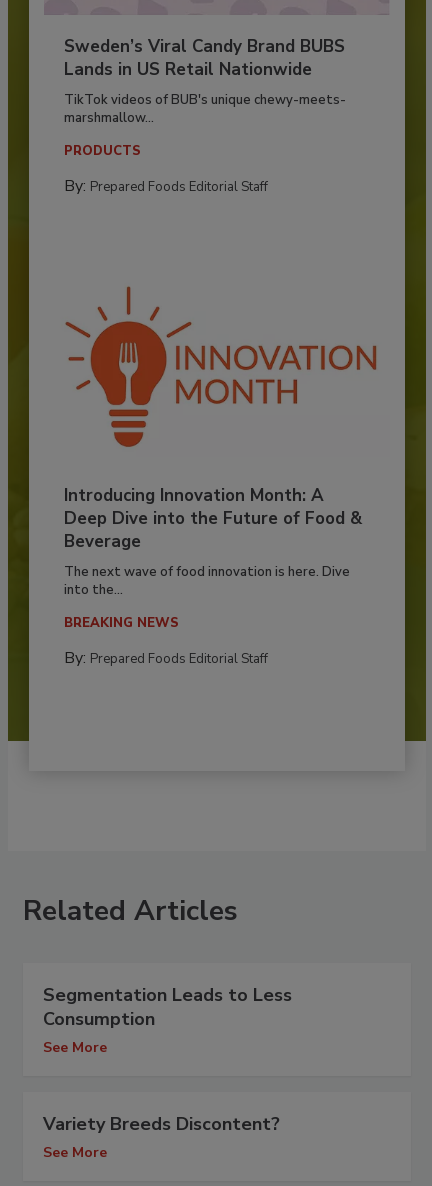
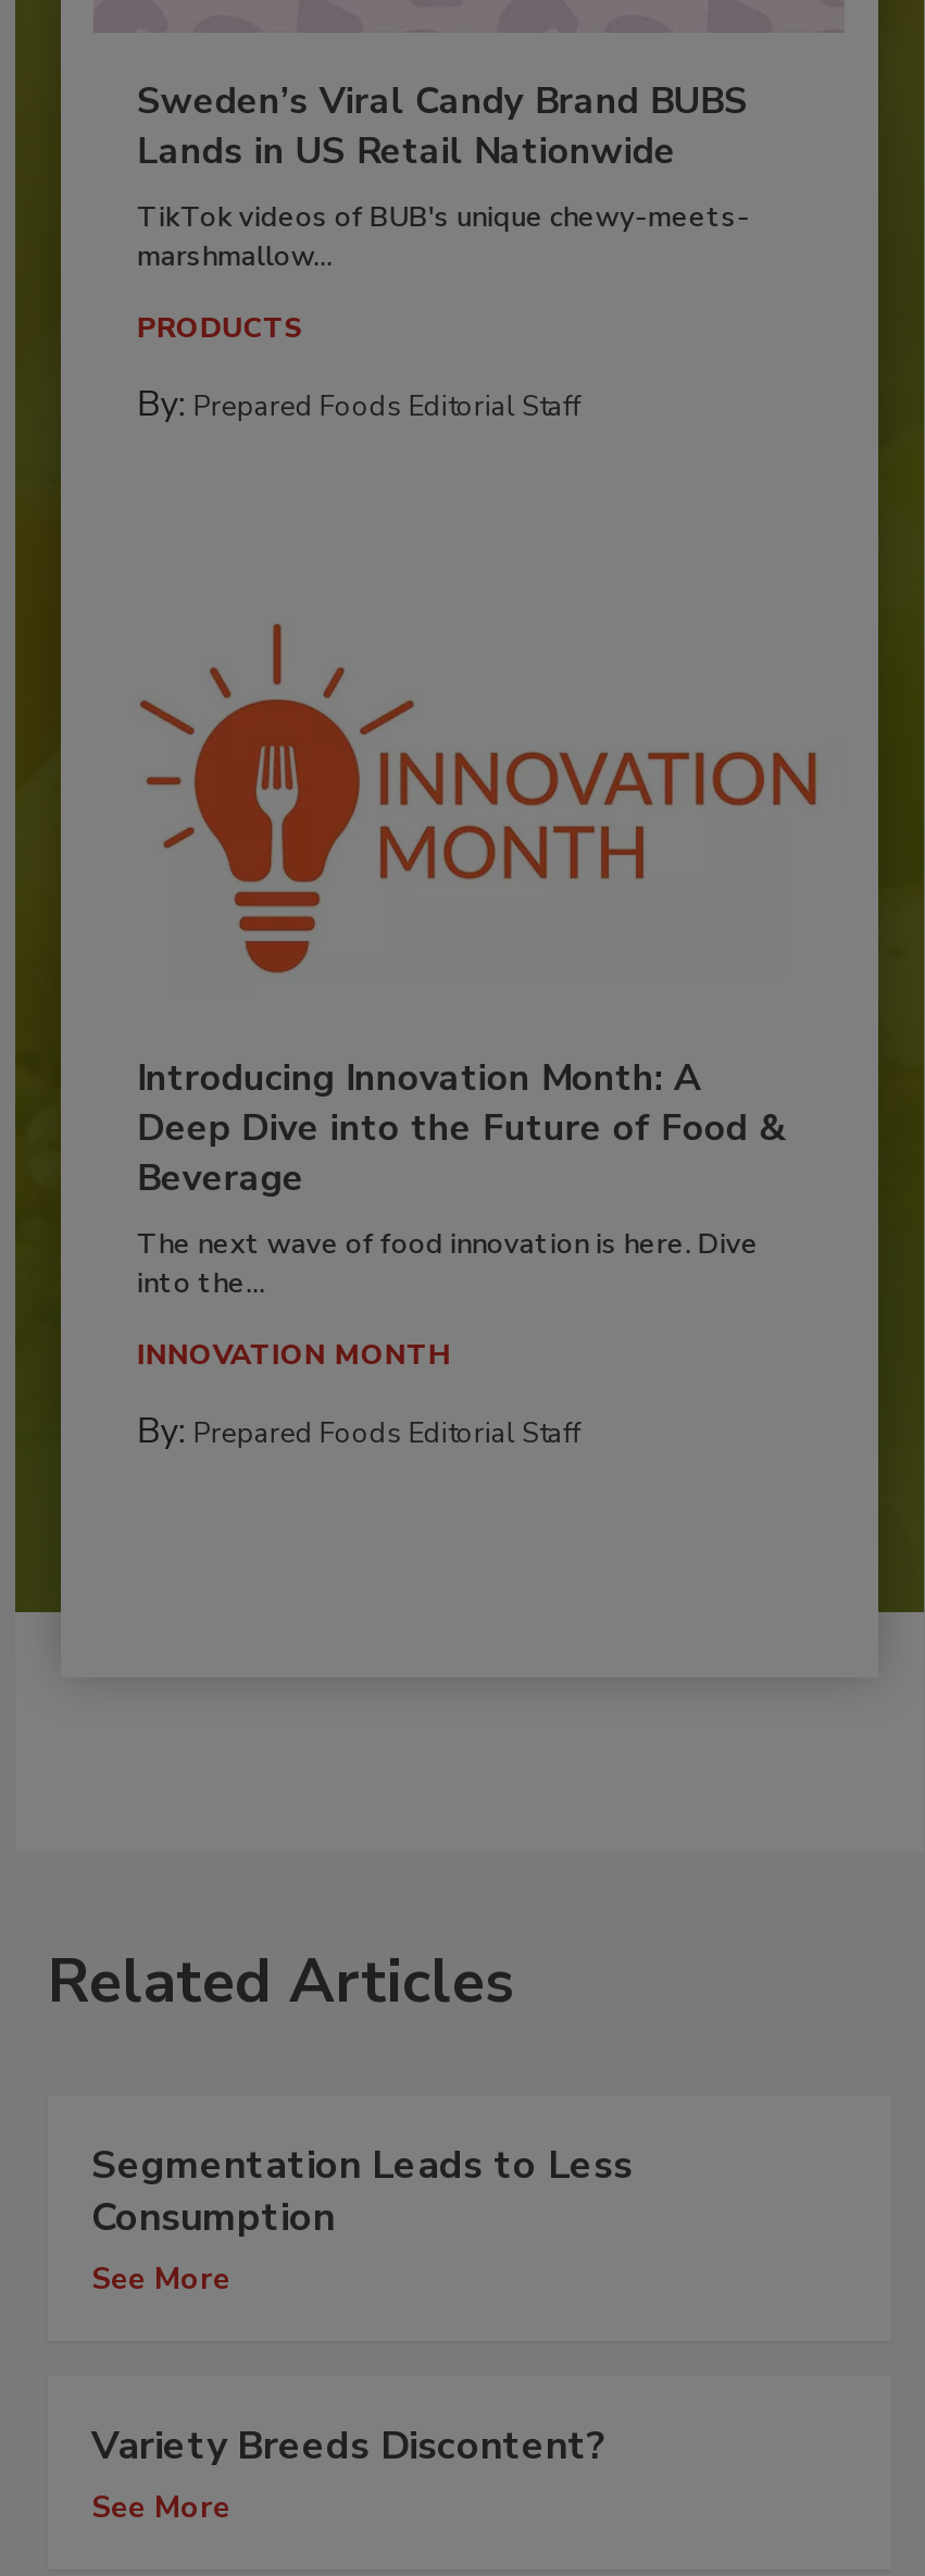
[64,614,179,632] BREAKING NEWS -> [137,1336,450,1375] INNOVATION MONTH

